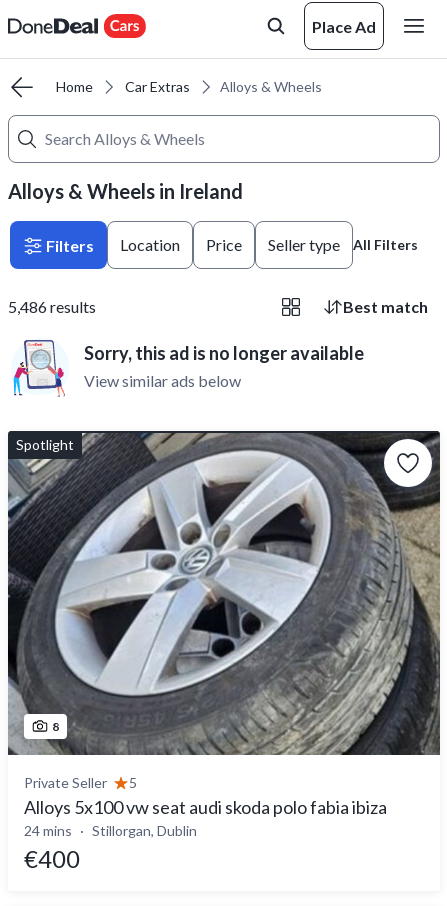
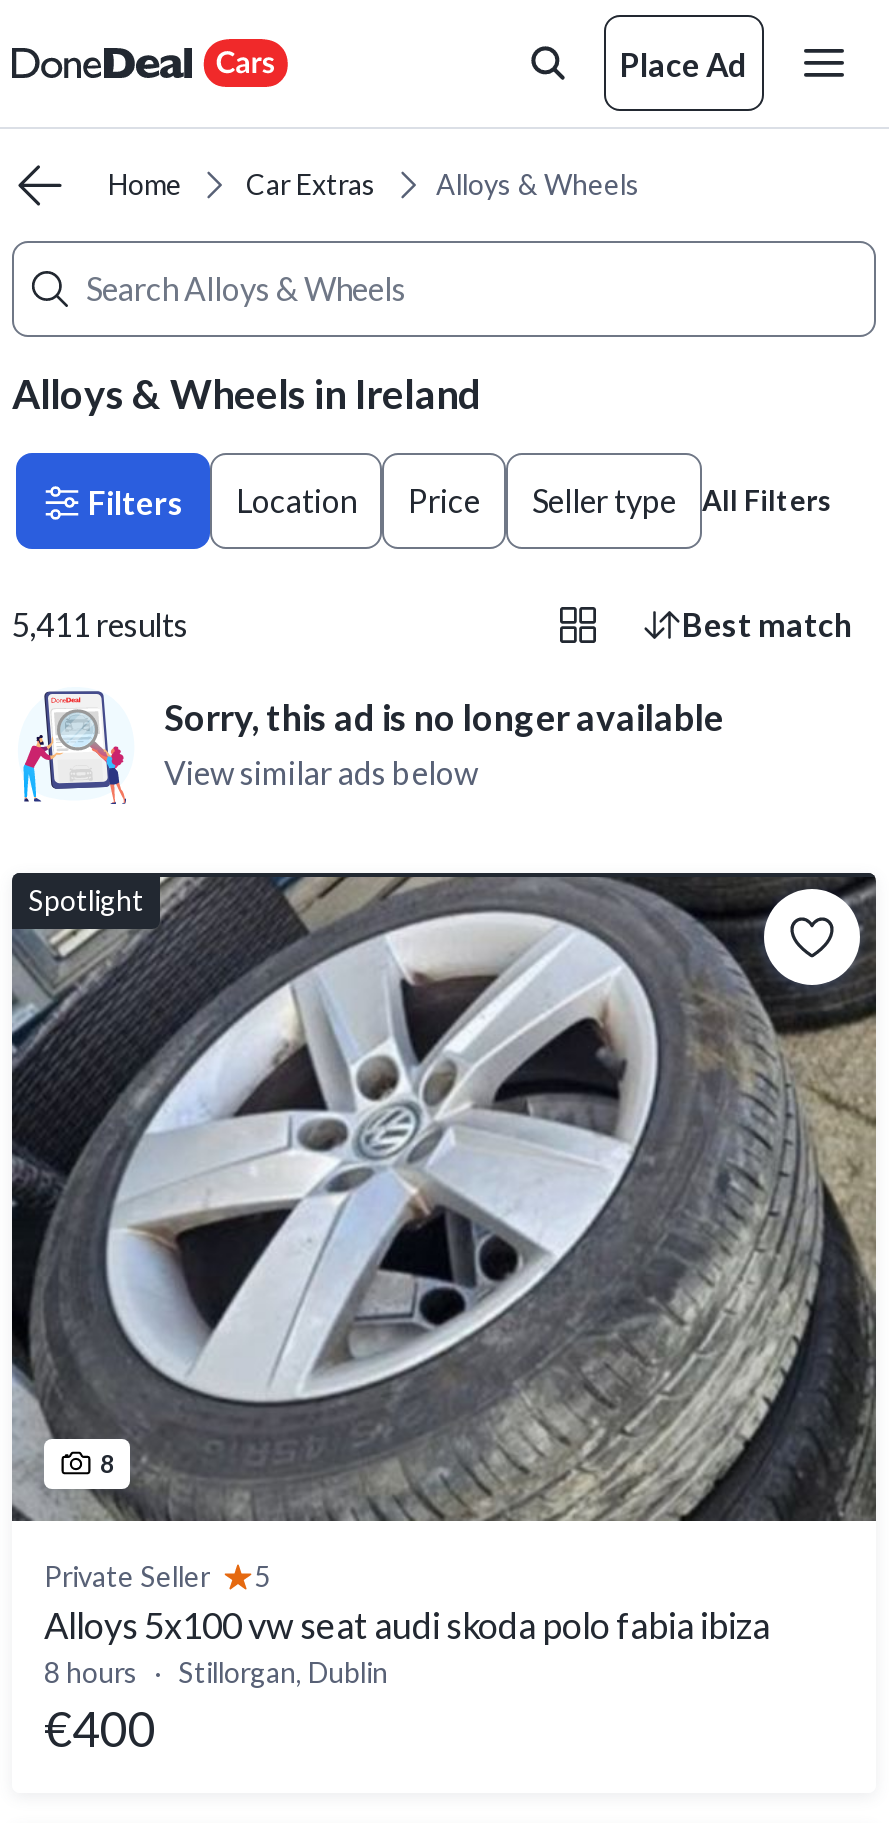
[8,297,96,316] 5,486 results -> [12,605,188,643] 5,411 results
[24,822,197,839] 24 mins Stillorgan, Dublin -> [44,1655,388,1689] 8 hours Stillorgan, Dublin

